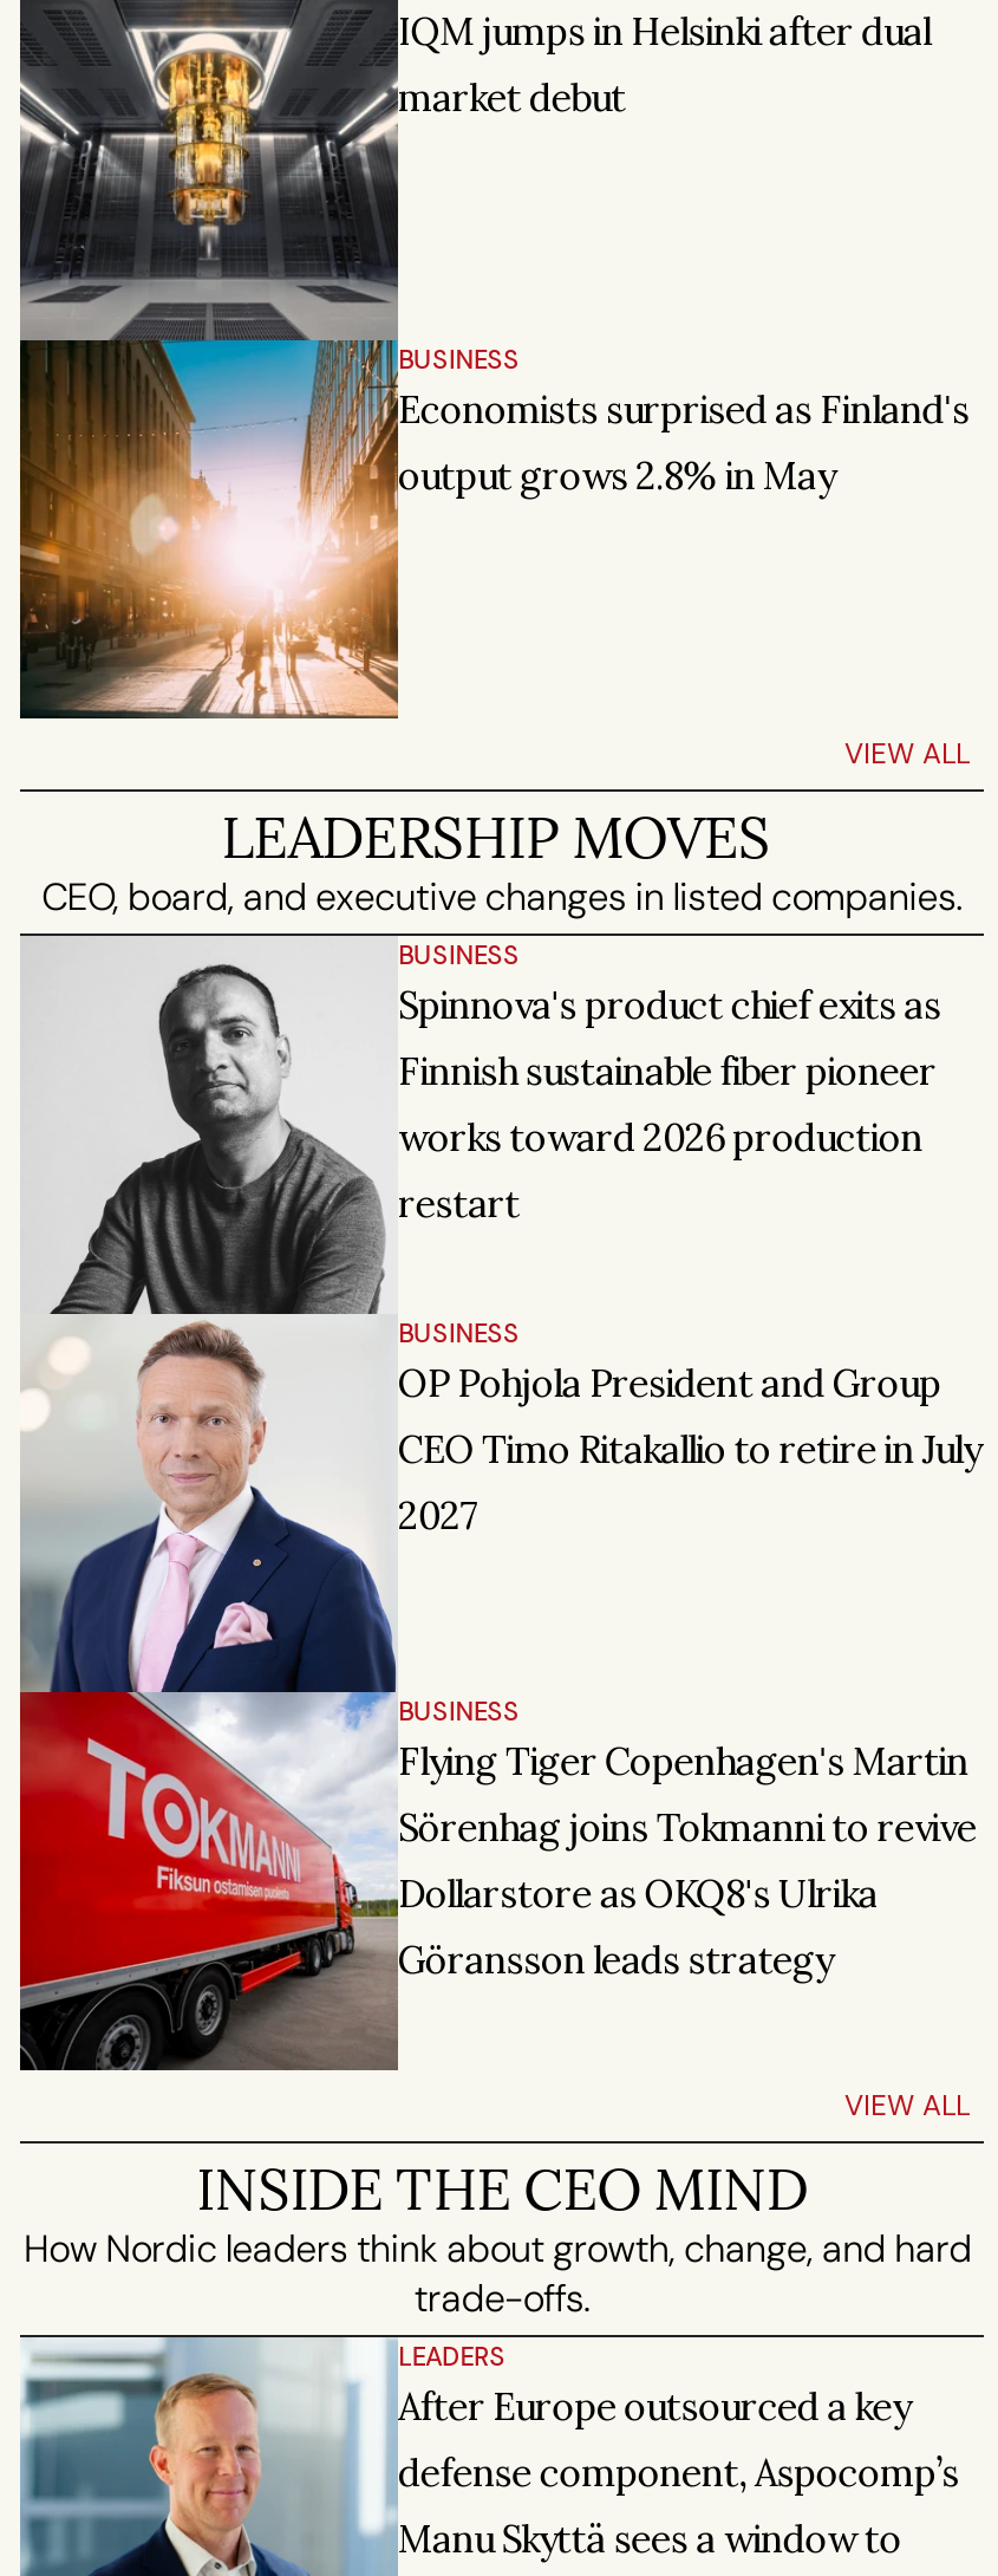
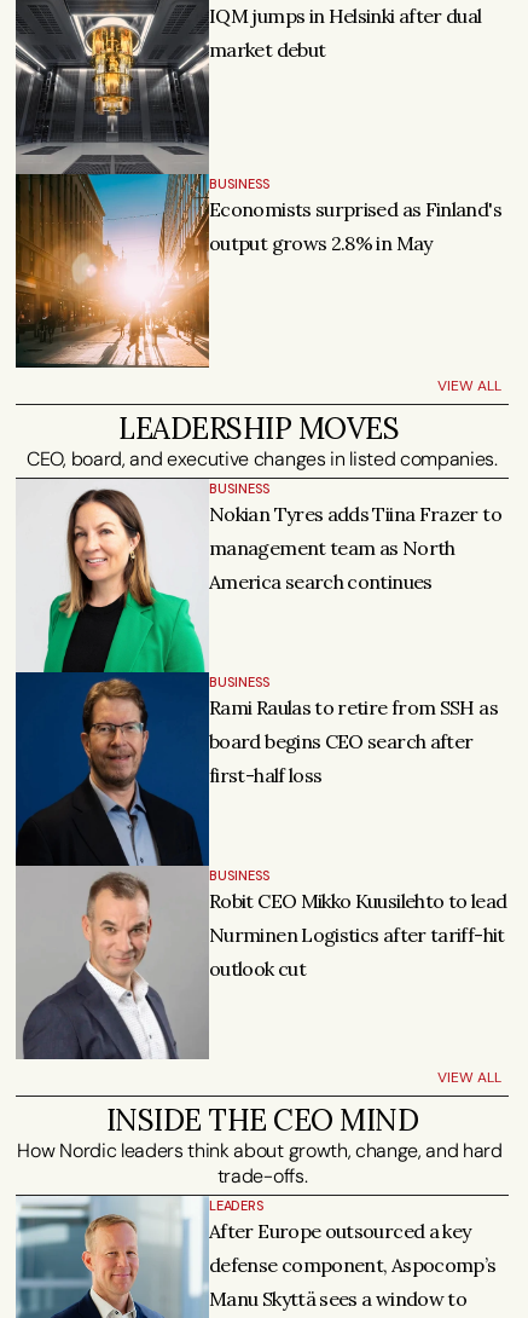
[18,957,941,2073] [image] | Spinnova's product chief exits as | Finnish sustainable fiber pioneer | works toward 2026 production | restart -> [14,489,501,1059] [image] | Nokian Tyres adds Tiina Frazer to | management team as North | America search continues
[398,1359,980,1539] OP Pohjola President and Group | CEO Timo Ritakallio to retire in July | 2027 -> [209,695,498,787] Rami Raulas to retire from SSH as | board begins CEO search after | first-half loss
[398,1737,977,1983] Flying Tiger Copenhagen's Martin | Sörenhag joins Tokmanni to revive | Dollarstore as OKQ8's Ulrika | Göransson leads strategy -> [209,889,506,981] Robit CEO Mikko Kuusilehto to lead | Nurminen Logistics after tariff-hit | outlook cut

